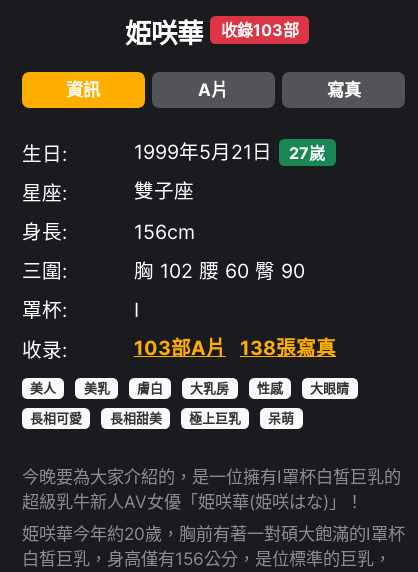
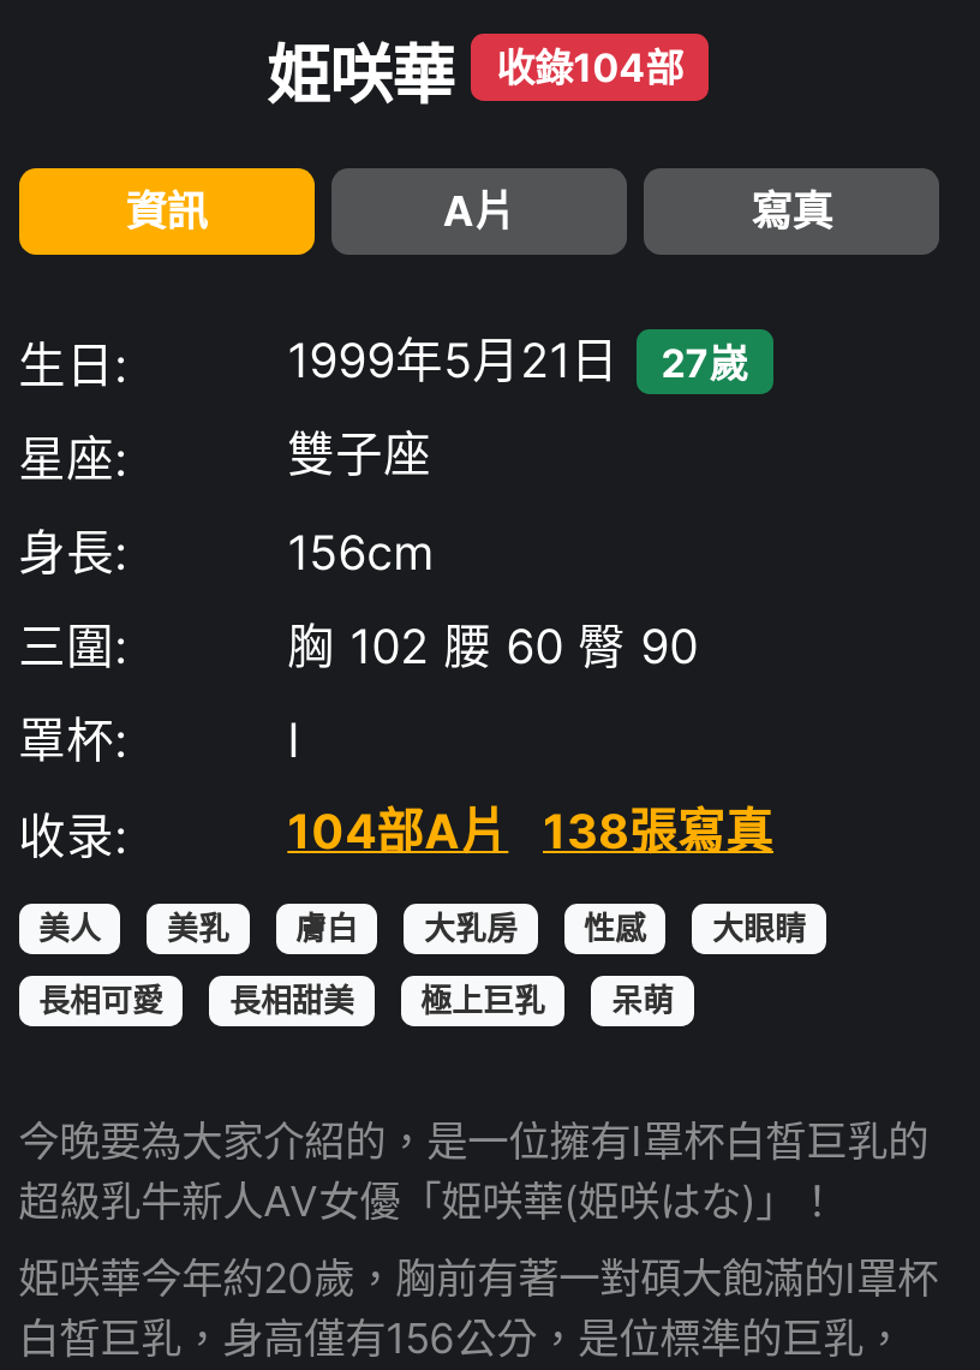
[125,17,299,49] 姫咲華 收錄103部 -> [267,36,684,113] 姫咲華 收錄104部
[134,336,336,360] 103部A片 138張寫真 -> [288,803,773,861] 104部A片 138張寫真

